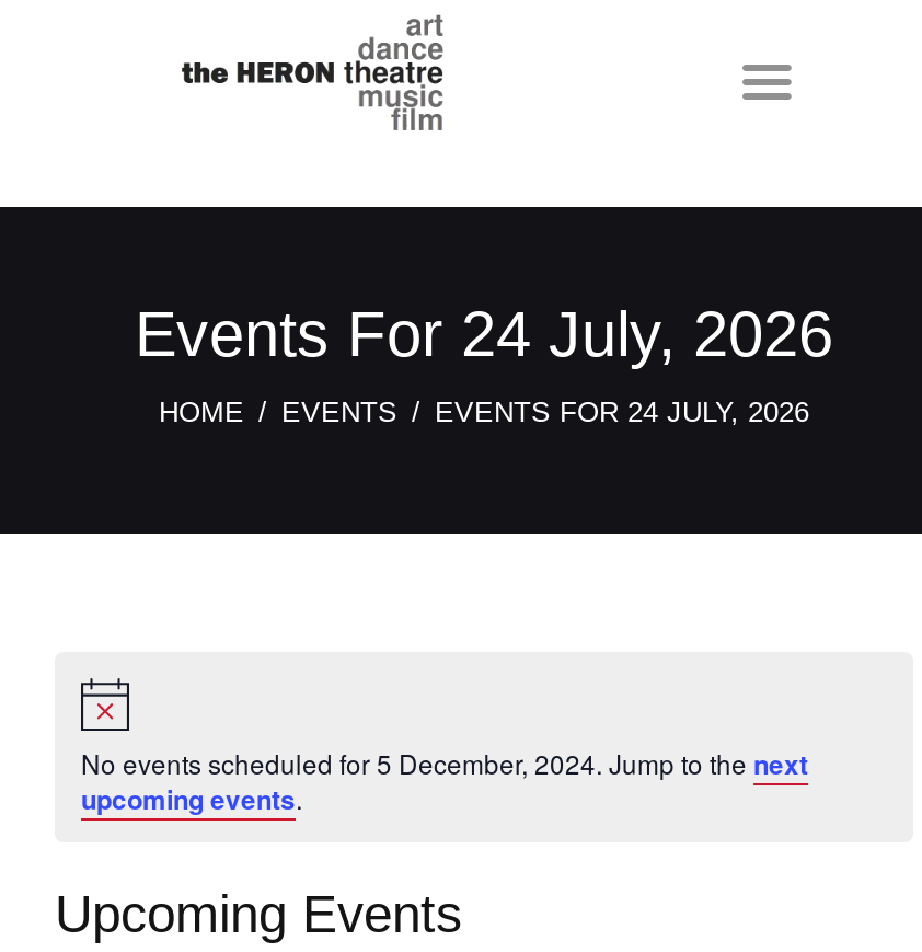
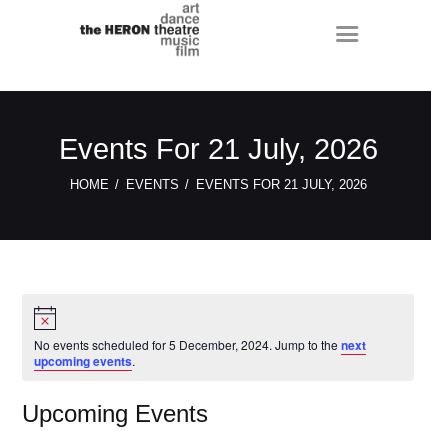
[135,299,833,369] Events For 24 July, 2026 -> [58,133,377,165] Events For 21 July, 2026
[435,395,809,428] EVENTS FOR 24 JULY, 2026 -> [195,177,366,192] EVENTS FOR 21 JULY, 2026

